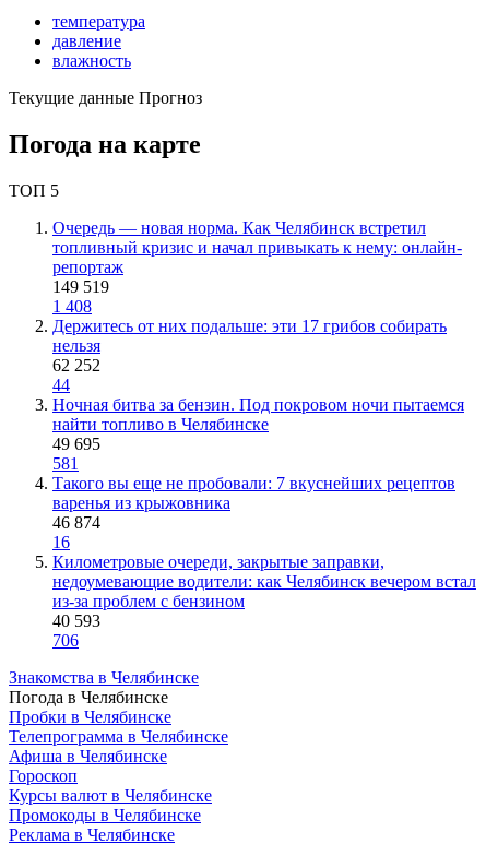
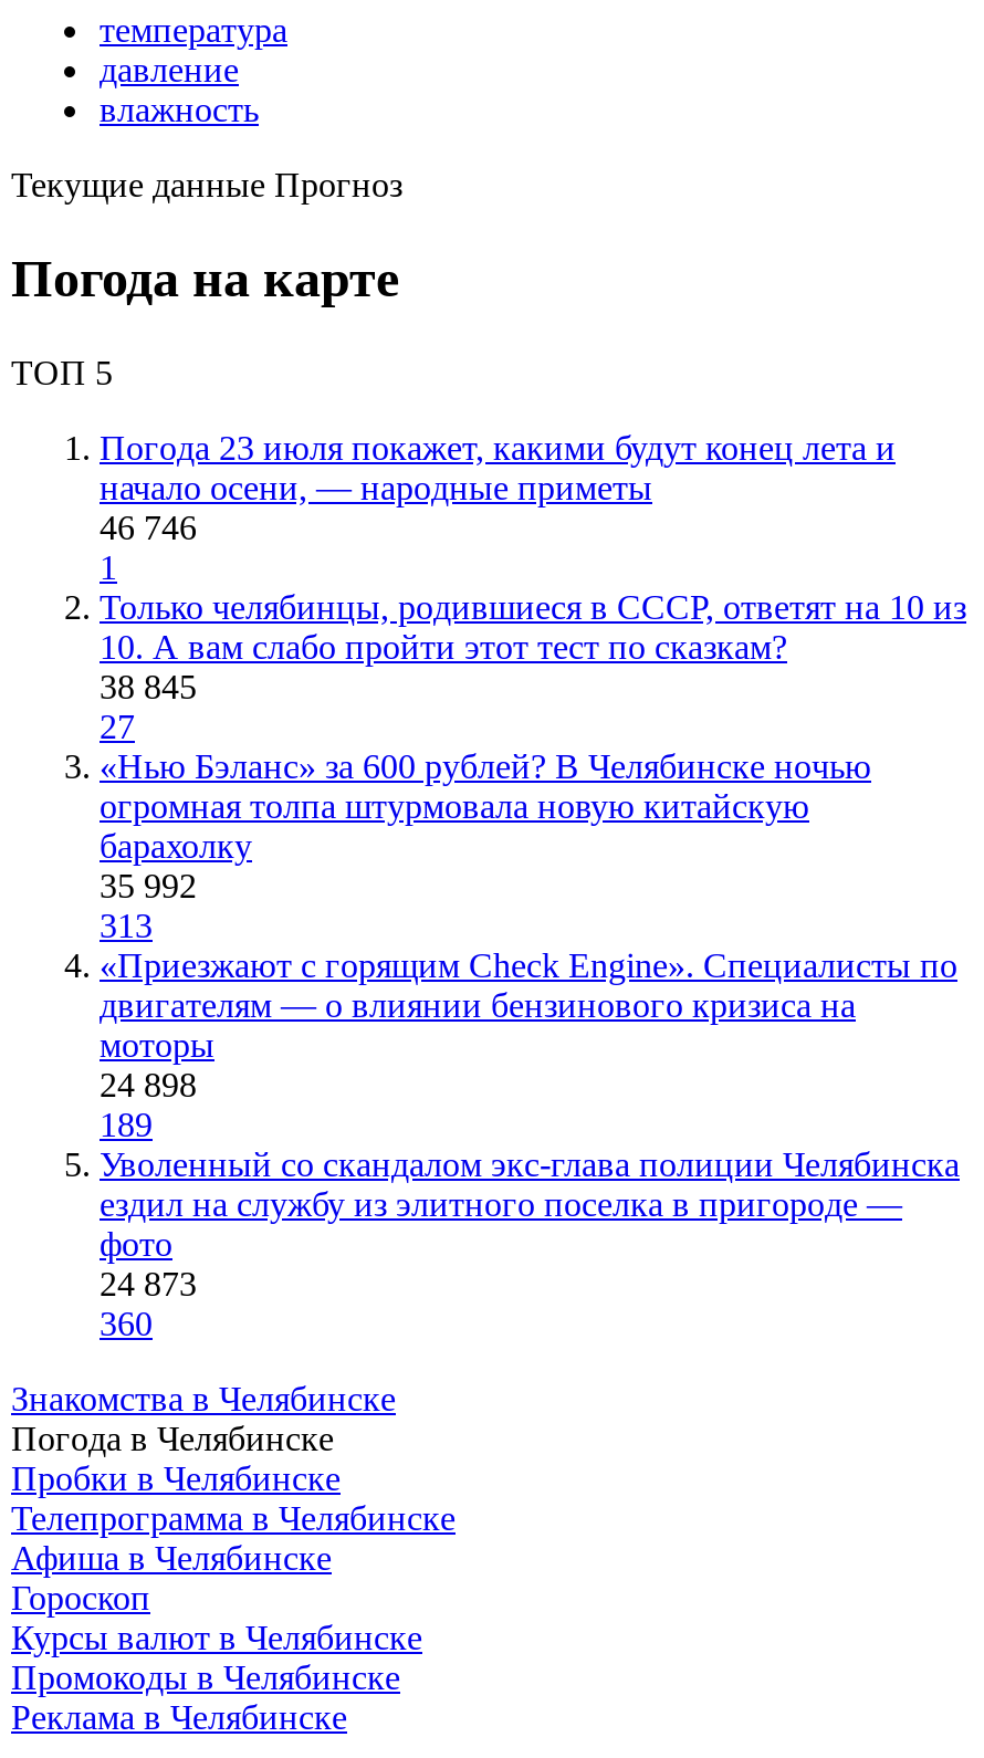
[52,218,476,650] Очередь — новая норма. Как Челябинск встретил | топливный кризис и начал привыкать к нему: онлайн- | репортаж | 149 519 | 1 408 | Держитесь от них подальше: эти 17 грибов собирать | нельзя | 62 252 | 44 | Ночная битва за бензин. Под покровом ночи пытаемся | найти топливо в Челябинске | 49 695 | 581 | Такого вы еще не пробовали: 7 вкуснейших рецептов | варенья из крыжовника | 46 874 | 16 | Километровые очереди, закрытые заправки, | недоумевающие водители: как Челябинск вечером встал | из-за проблем с бензином | 40 593 | 706 -> [100,429,966,1342] Погода 23 июля покажет, какими будут конец лета и | начало осени, — народные приметы | 46 746 | 1 | Только челябинцы, родившиеся в СССР, ответят на 10 из | 10. А вам слабо пройти этот тест по сказкам? | 38 845 | 27 | «Нью Бэланс» за 600 рублей? В Челябинске ночью | огромная толпа штурмовала новую китайскую | барахолку | 35 992 | 313 | «Приезжают с горящим Check Engine». Специалисты по | двигателям — о влиянии бензинового кризиса на | моторы | 24 898 | 189 | Уволенный со скандалом экс-глава полиции Челябинска | ездил на службу из элитного поселка в пригороде — | фото | 24 873 | 360

